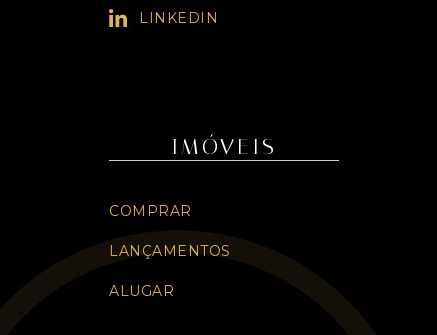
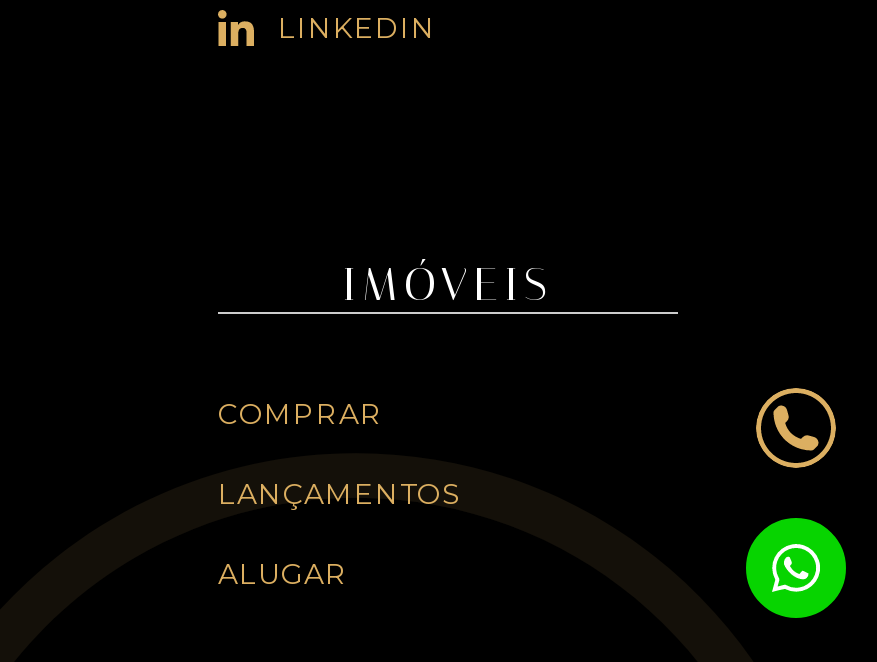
none -> [754,386,838,470] [image]
none -> [744,516,848,620] [image]

